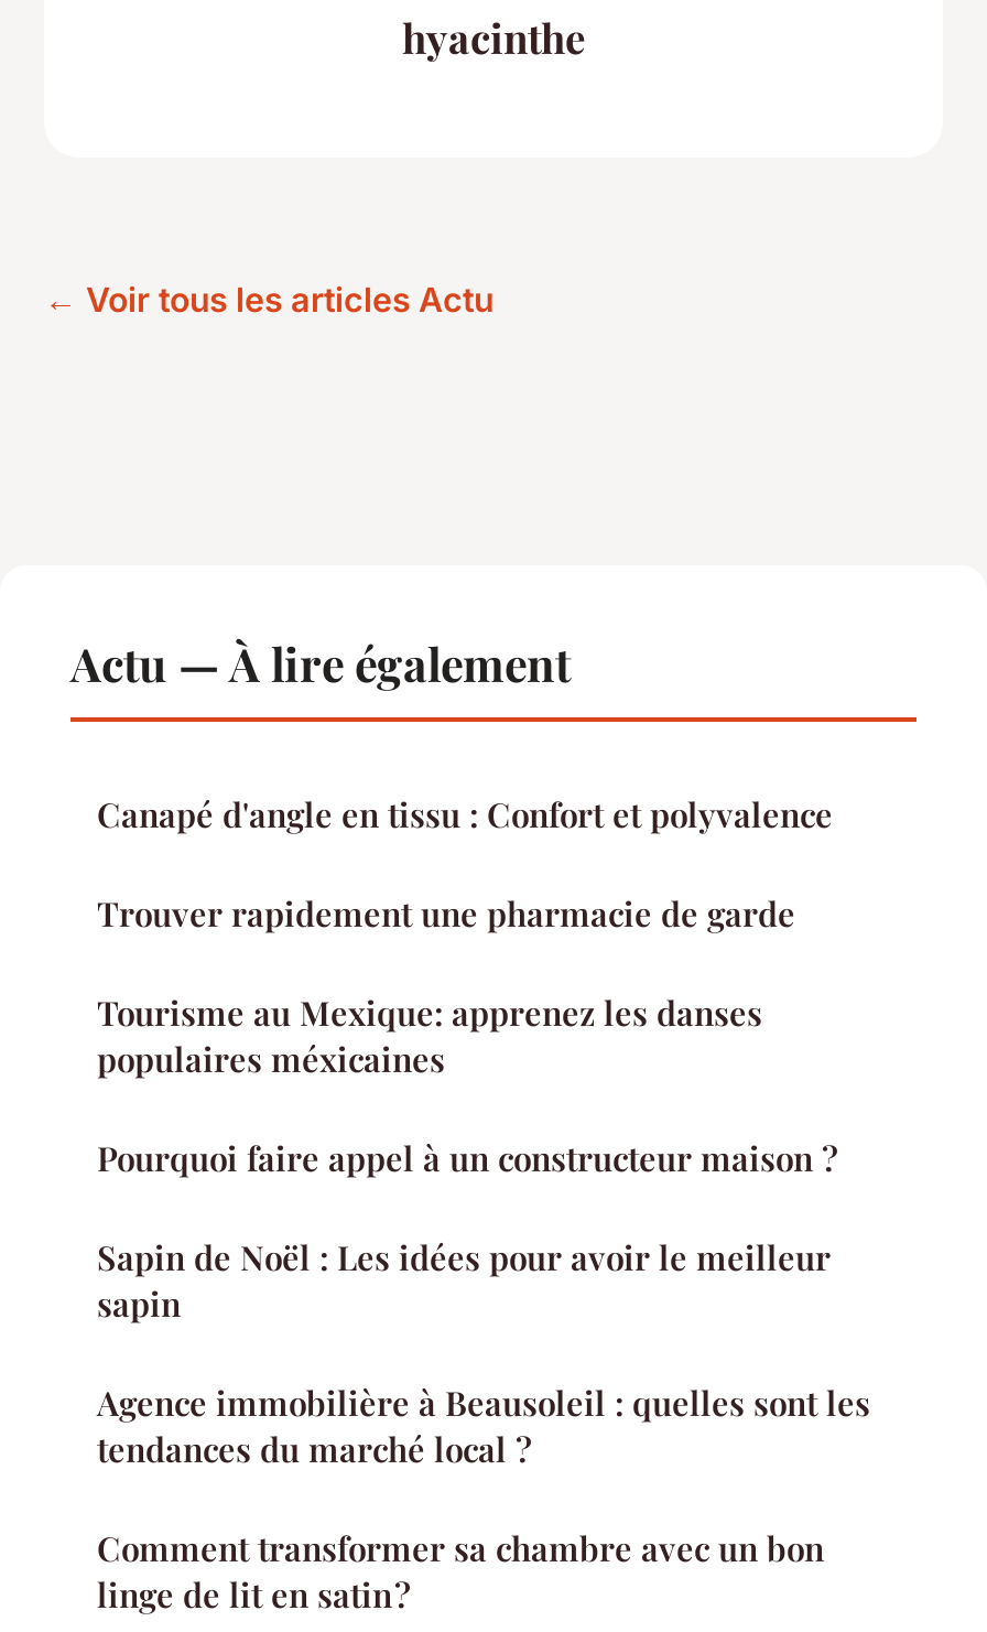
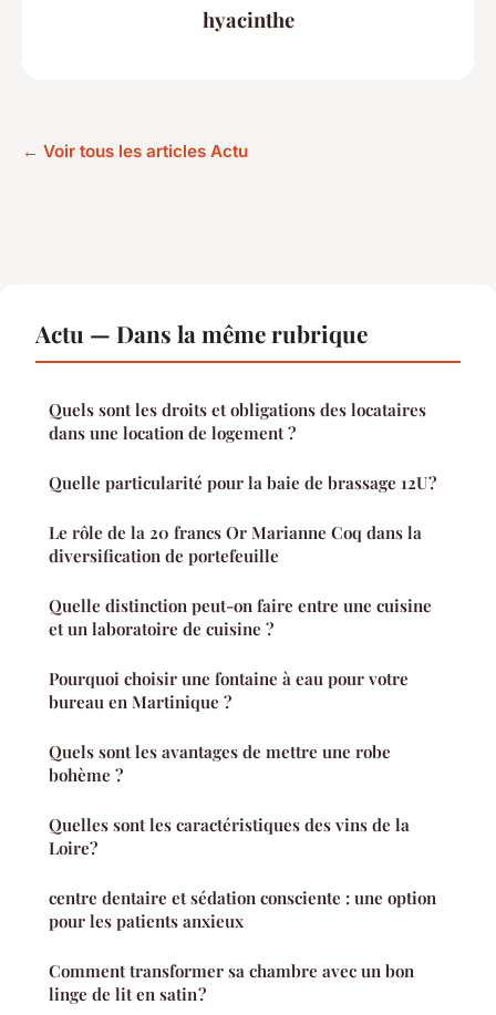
[70,631,870,1470] Actu — À lire également | Canapé d'angle en tissu : Confort et polyvalence | Trouver rapidement une pharmacie de garde | Tourisme au Mexique: apprenez les danses | populaires méxicaines | Pourquoi faire appel à un constructeur maison ? | Sapin de Noël : Les idées pour avoir le meilleur | sapin | Agence immobilière à Beausoleil : quelles sont les | tendances du marché local ? -> [35,317,436,932] Actu — Dans la même rubrique | Quels sont les droits et obligations des locataires | dans une location de logement ? | Quelle particularité pour la baie de brassage 12U ? | Le rôle de la 20 francs Or Marianne Coq dans la | diversification de portefeuille | Quelle distinction peut-on faire entre une cuisine | et un laboratoire de cuisine ? | Pourquoi choisir une fontaine à eau pour votre | bureau en Martinique ? | Quels sont les avantages de mettre une robe | bohème ? | Quelles sont les caractéristiques des vins de la | Loire? | centre dentaire et sédation consciente : une option | pour les patients anxieux

